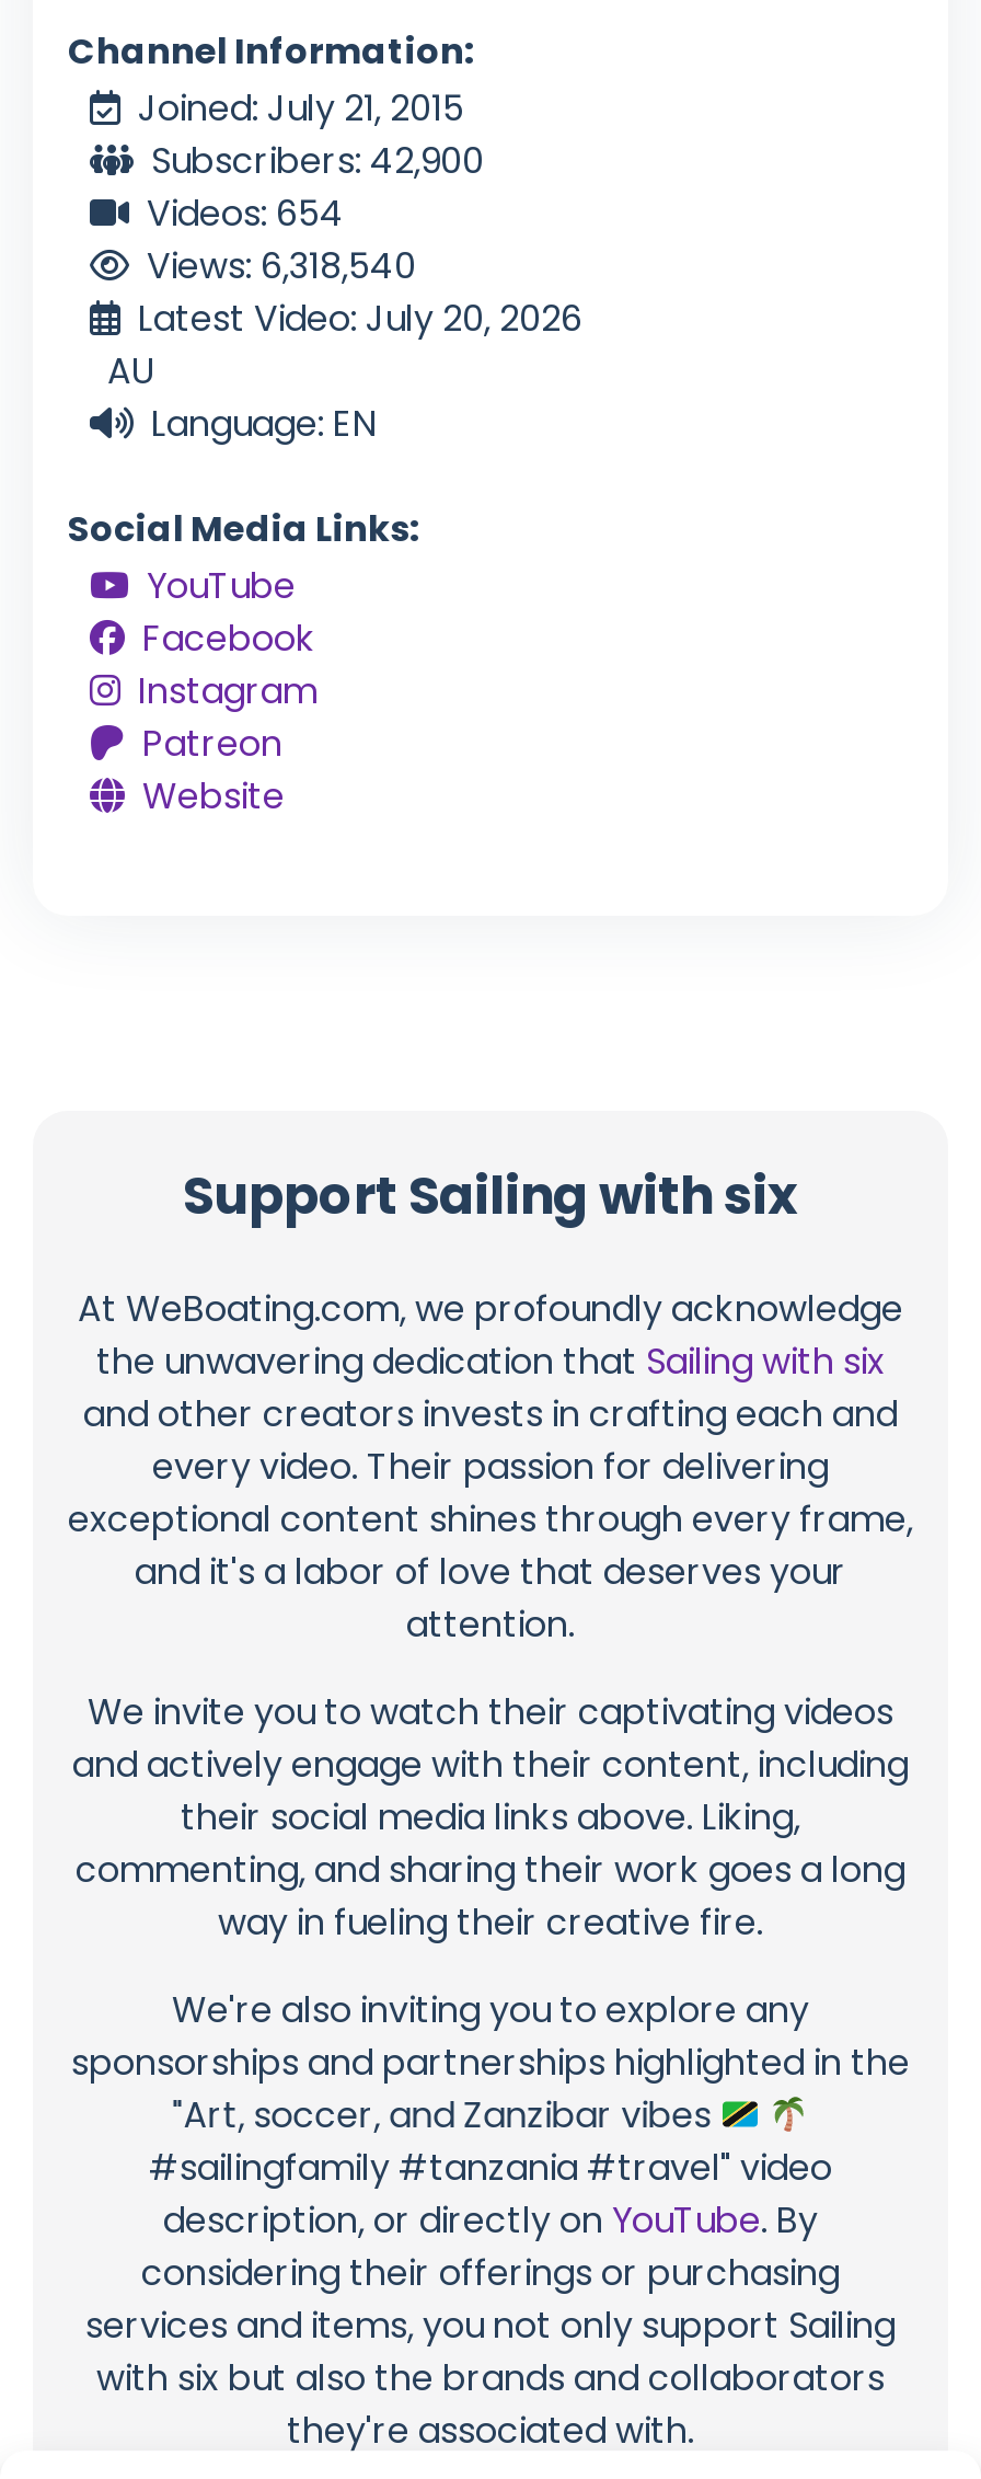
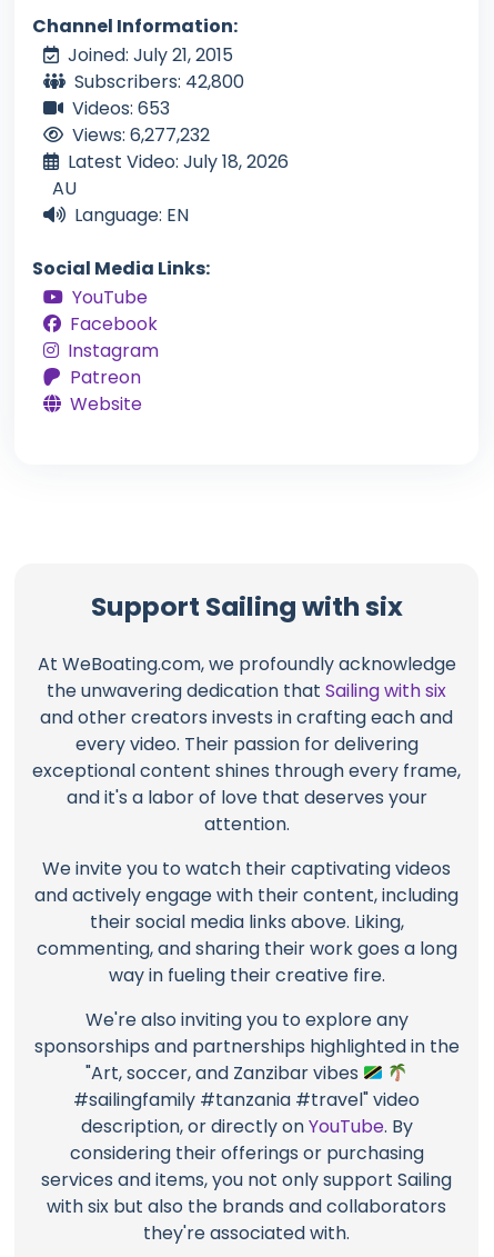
[151,136,484,186] Subscribers: 42,900 -> [74,69,244,94] Subscribers: 42,800
[147,188,344,239] Videos: 654 -> [72,95,170,121] Videos: 653
[147,241,416,291] Views: 6,318,540 -> [72,122,210,148] Views: 6,277,232
[138,293,582,344] Latest Video: July 20, 2026 -> [68,149,289,174] Latest Video: July 18, 2026

